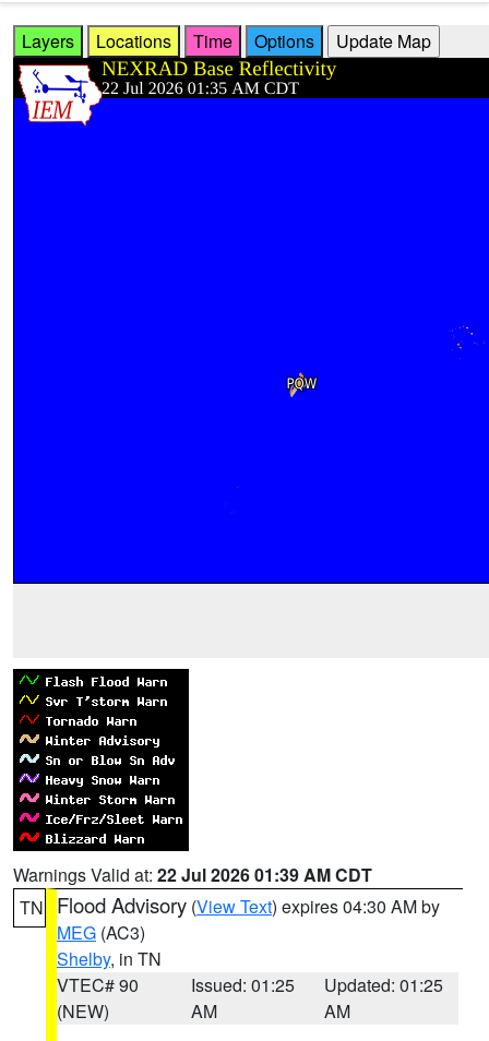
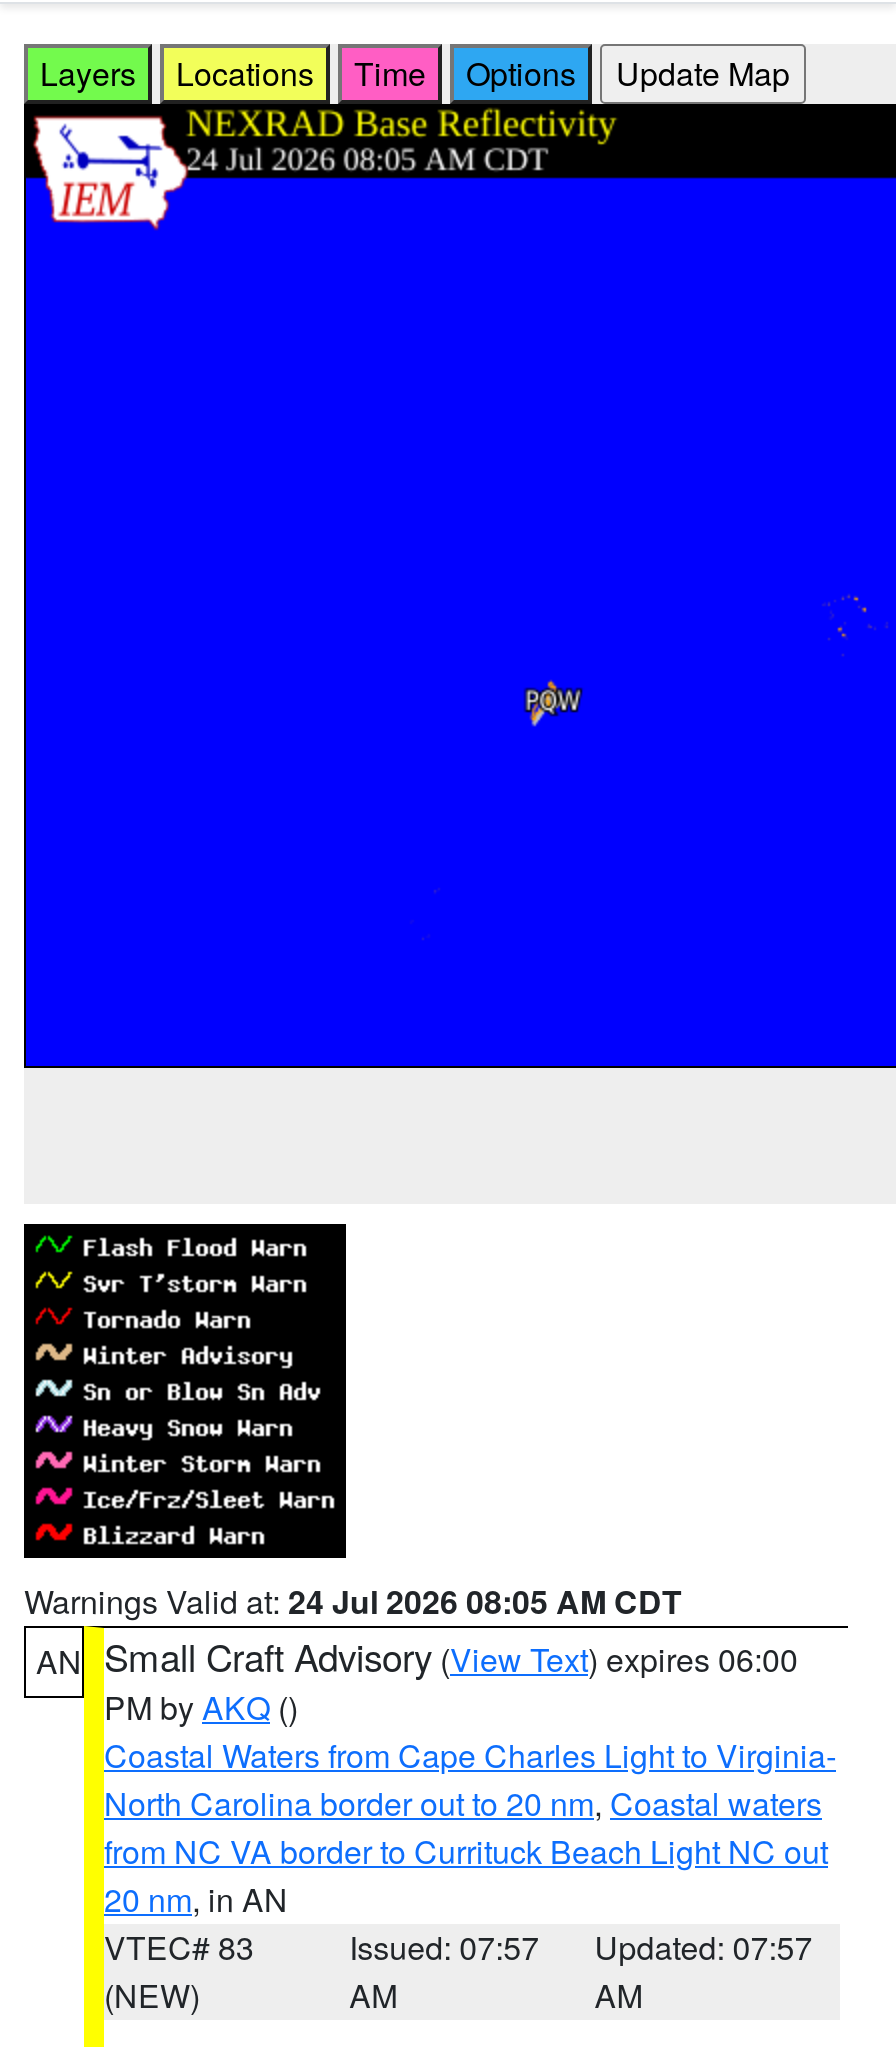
[13,862,440,997] Warnings Valid at: 22 Jul 2026 01:39 AM CDT | TN Flood Advisory (View Text) expires 04:30 AM by | MEG (AC3) | Shelby, in TN | VTEC# 90 -> [24,1578,836,1970] Warnings Valid at: 24 Jul 2026 08:05 AM CDT | AN Small Craft Advisory (View Text) expires 06:00 | PM by AKQ () | Coastal Waters from Cape Charles Light to Virginia- | North Carolina border out to 20 nm, Coastal waters | from NC VA border to Currituck Beach Light NC out | 20 nm, in AN | VTEC# 83
[191,972,294,997] Issued: 01:25 -> [349,1924,539,1970] Issued: 07:57
[324,972,443,997] Updated: 01:25 -> [594,1924,812,1970] Updated: 07:57

